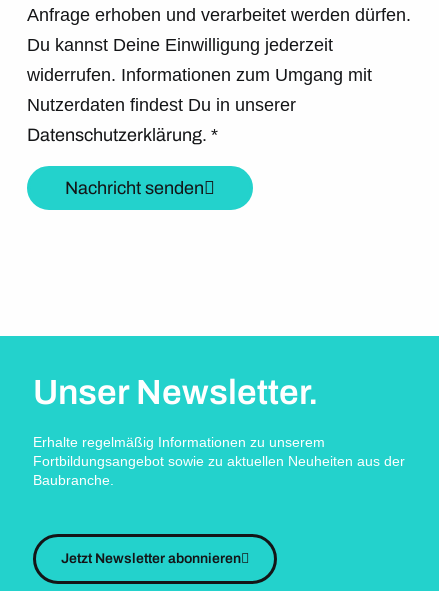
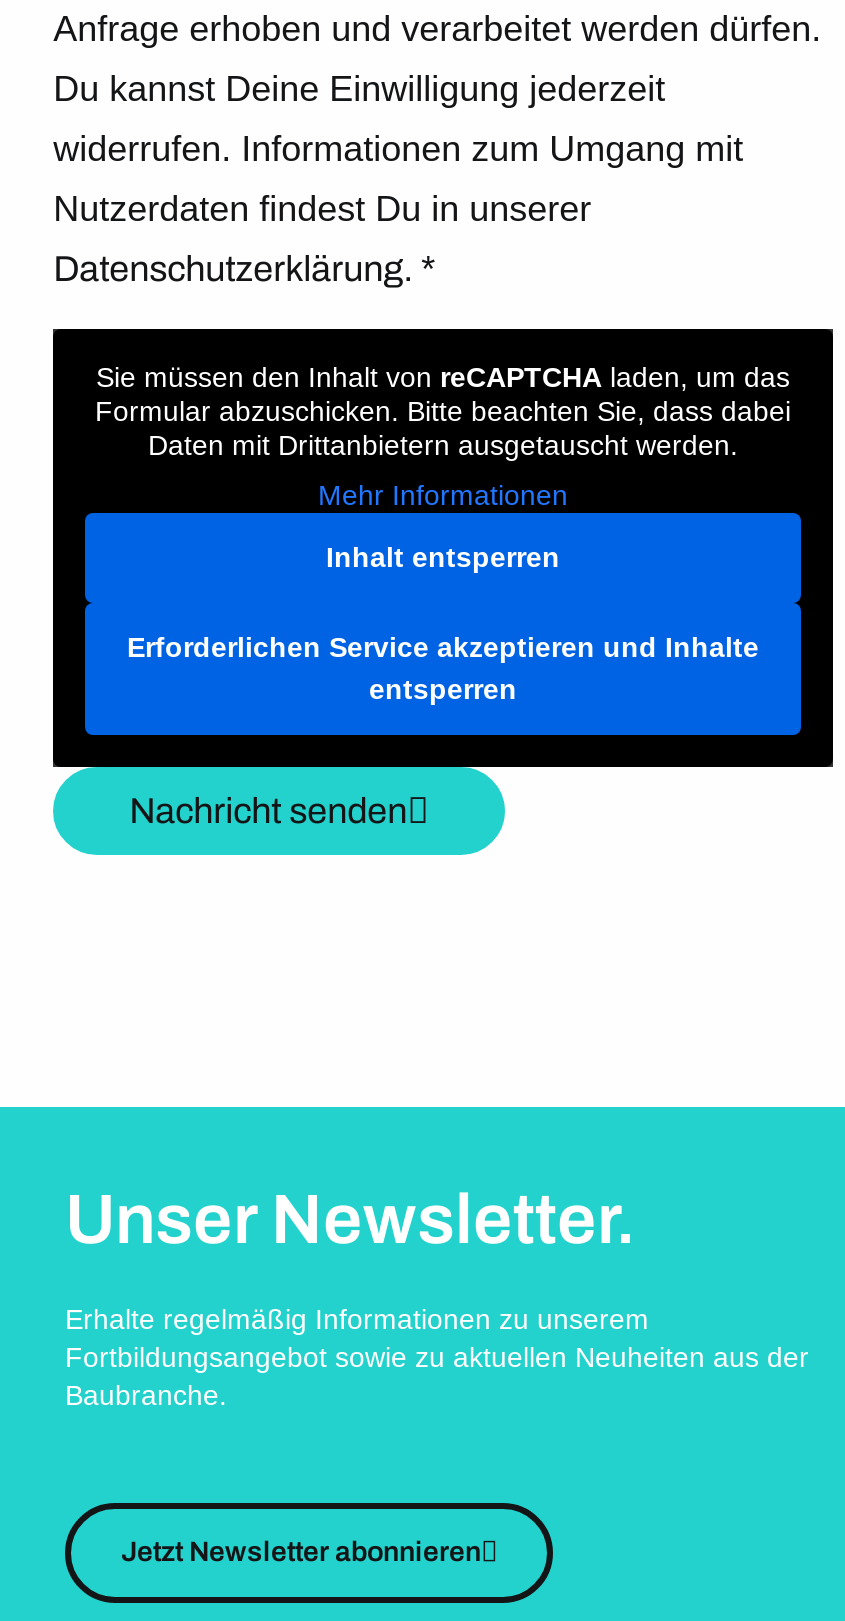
none -> [51,327,835,769] [image] | Sie müssen den Inhalt von reCAPTCHA laden, um das | Formular abzuschicken. Bitte beachten Sie, dass dabei | Daten mit Drittanbietern ausgetauscht werden. | Mehr Informationen | Inhalt entsperren | Erforderlichen Service akzeptieren und Inhalte | entsperren

